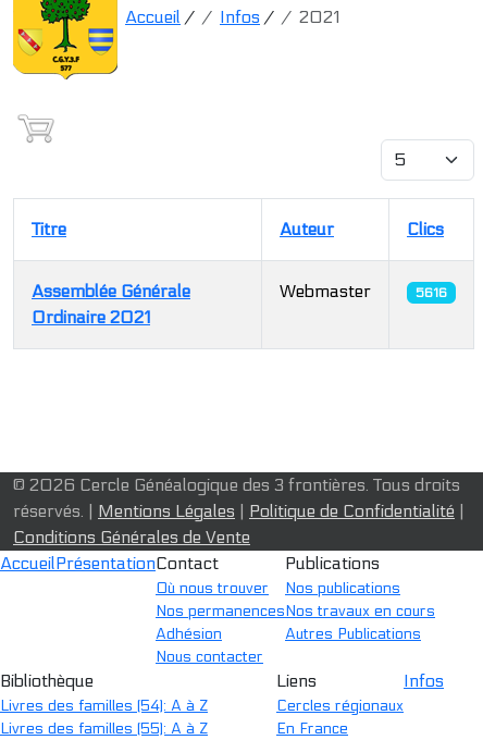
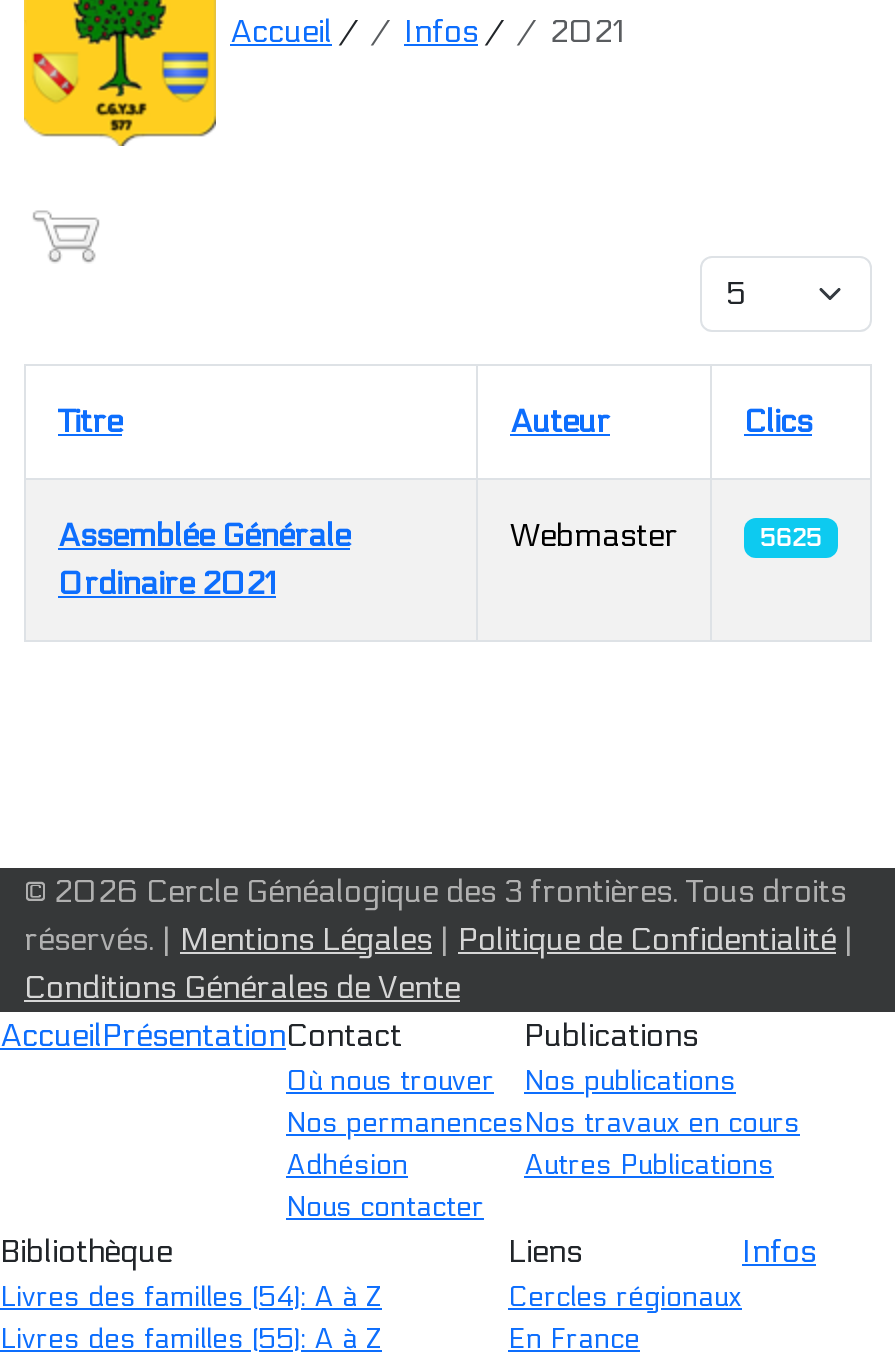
[415,285,447,300] 5616 -> [760,524,822,552] 5625

